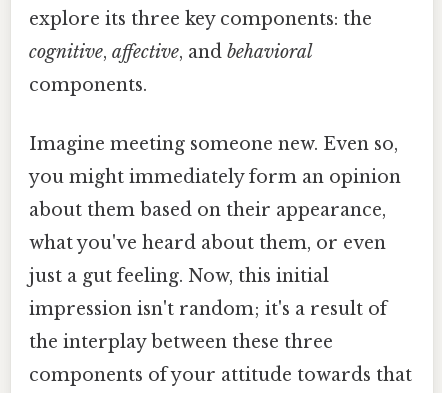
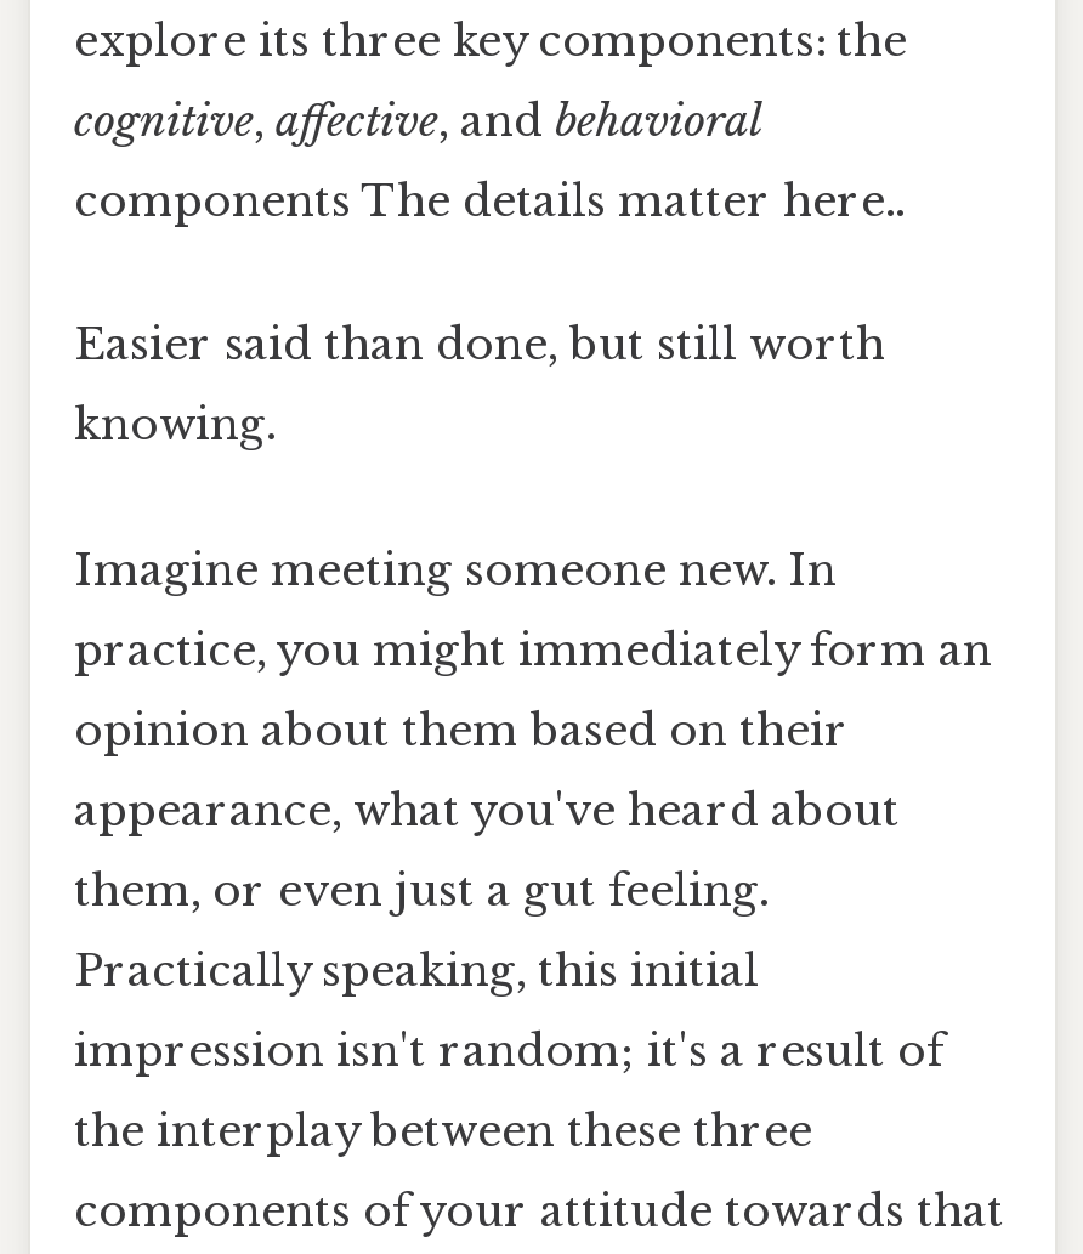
[29,74,401,287] components. | Imagine meeting someone new. Even so, | you might immediately form an opinion | about them based on their appearance, | what you've heard about them, or even | just a gut feeling. Now, this initial -> [74,175,992,996] components The details matter here.. | Easier said than done, but still worth | knowing. | Imagine meeting someone new. In | practice, you might immediately form an | opinion about them based on their | appearance, what you've heard about | them, or even just a gut feeling. | Practically speaking, this initial

